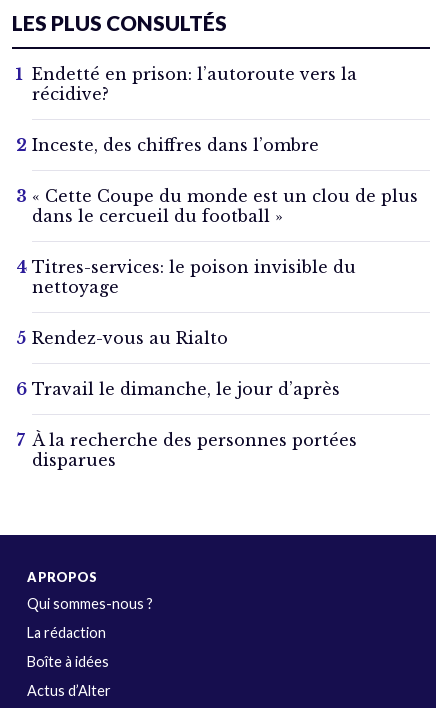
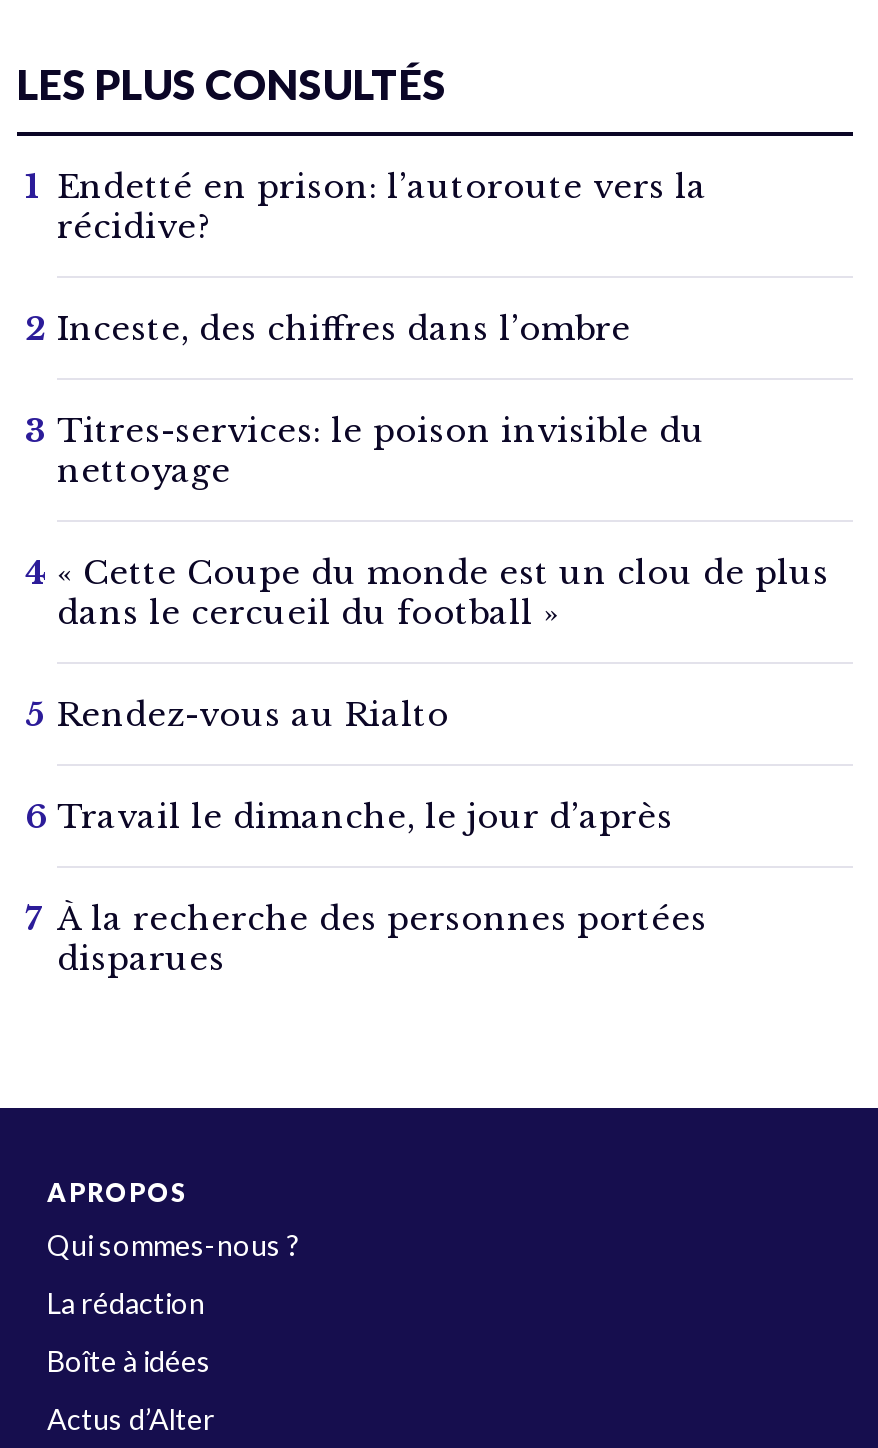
moved [32,186,418,226] -> [57,552,829,632]: « Cette Coupe du monde est un clou de plus | dans le cercueil du football »
moved [32,257,356,297] -> [57,410,705,490]: Titres-services: le poison invisible du | nettoyage

